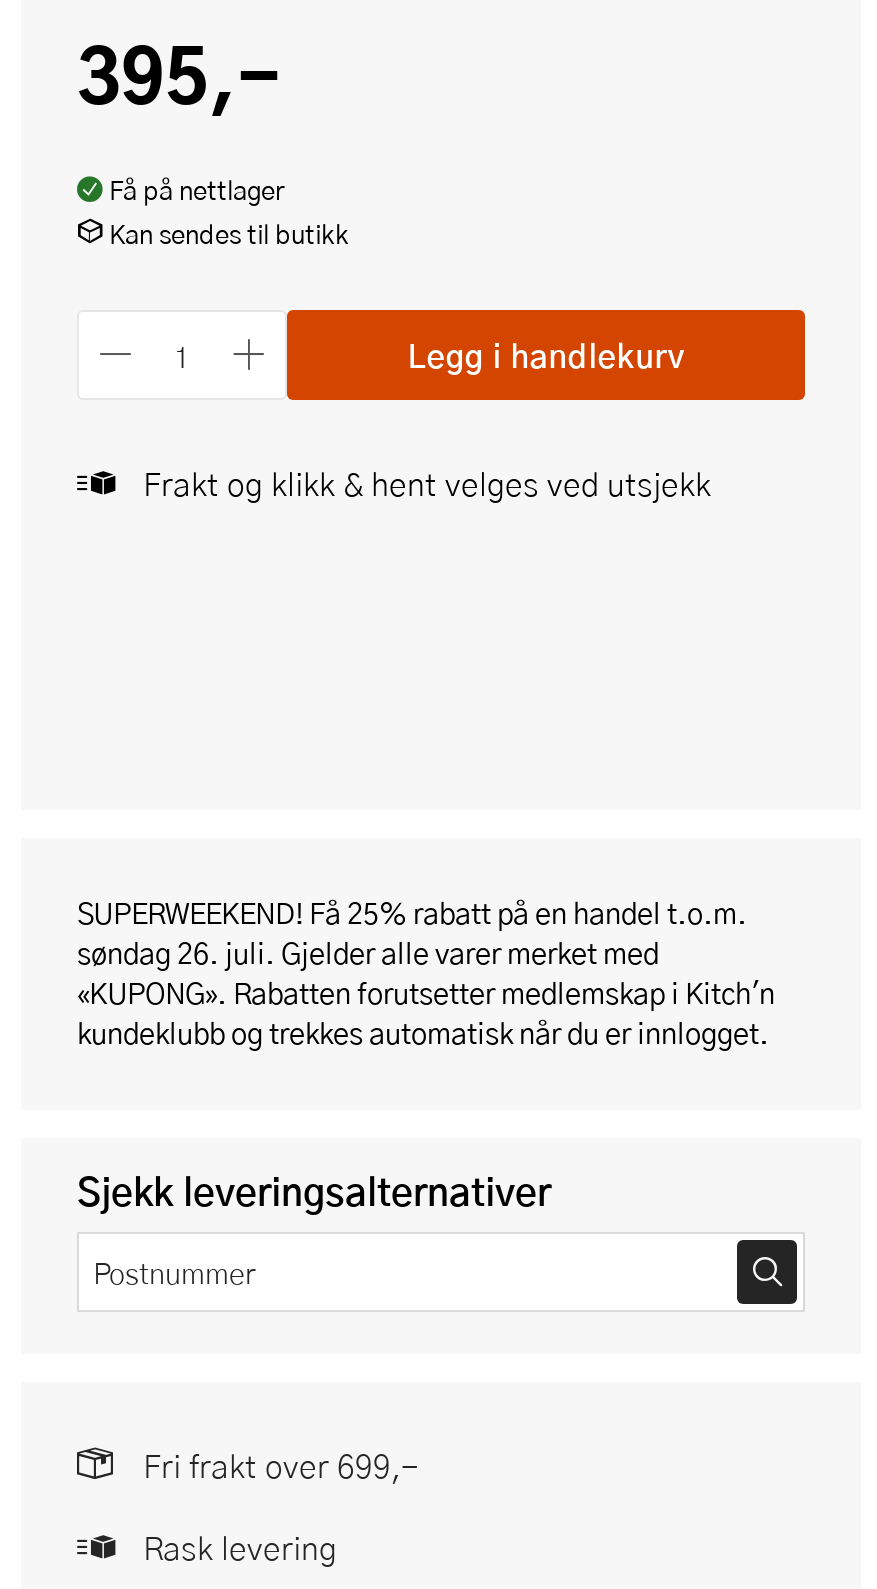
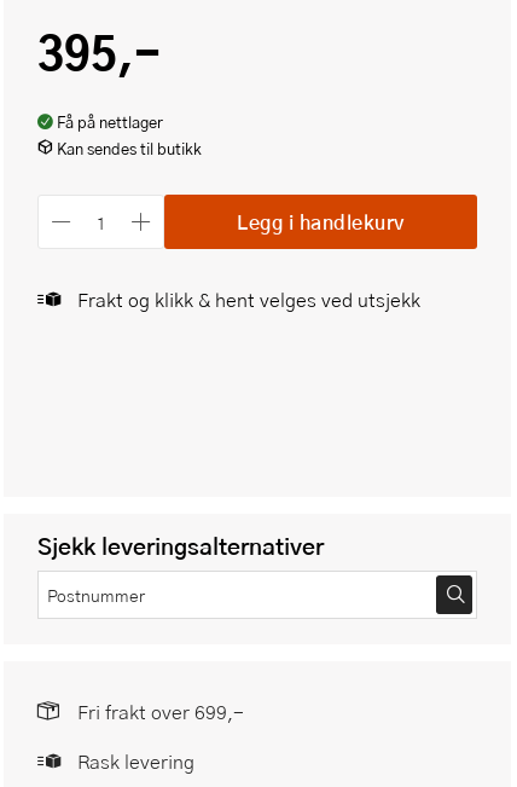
[77,892,775,1054] SUPERWEEKEND! Få 25% rabatt på en handel t.o.m. | søndag 26. juli. Gjelder alle varer merket med | «KUPONG». Rabatten forutsetter medlemskap i Kitch'n | kundeklubb og trekkes automatisk når du er innlogget. -> none

